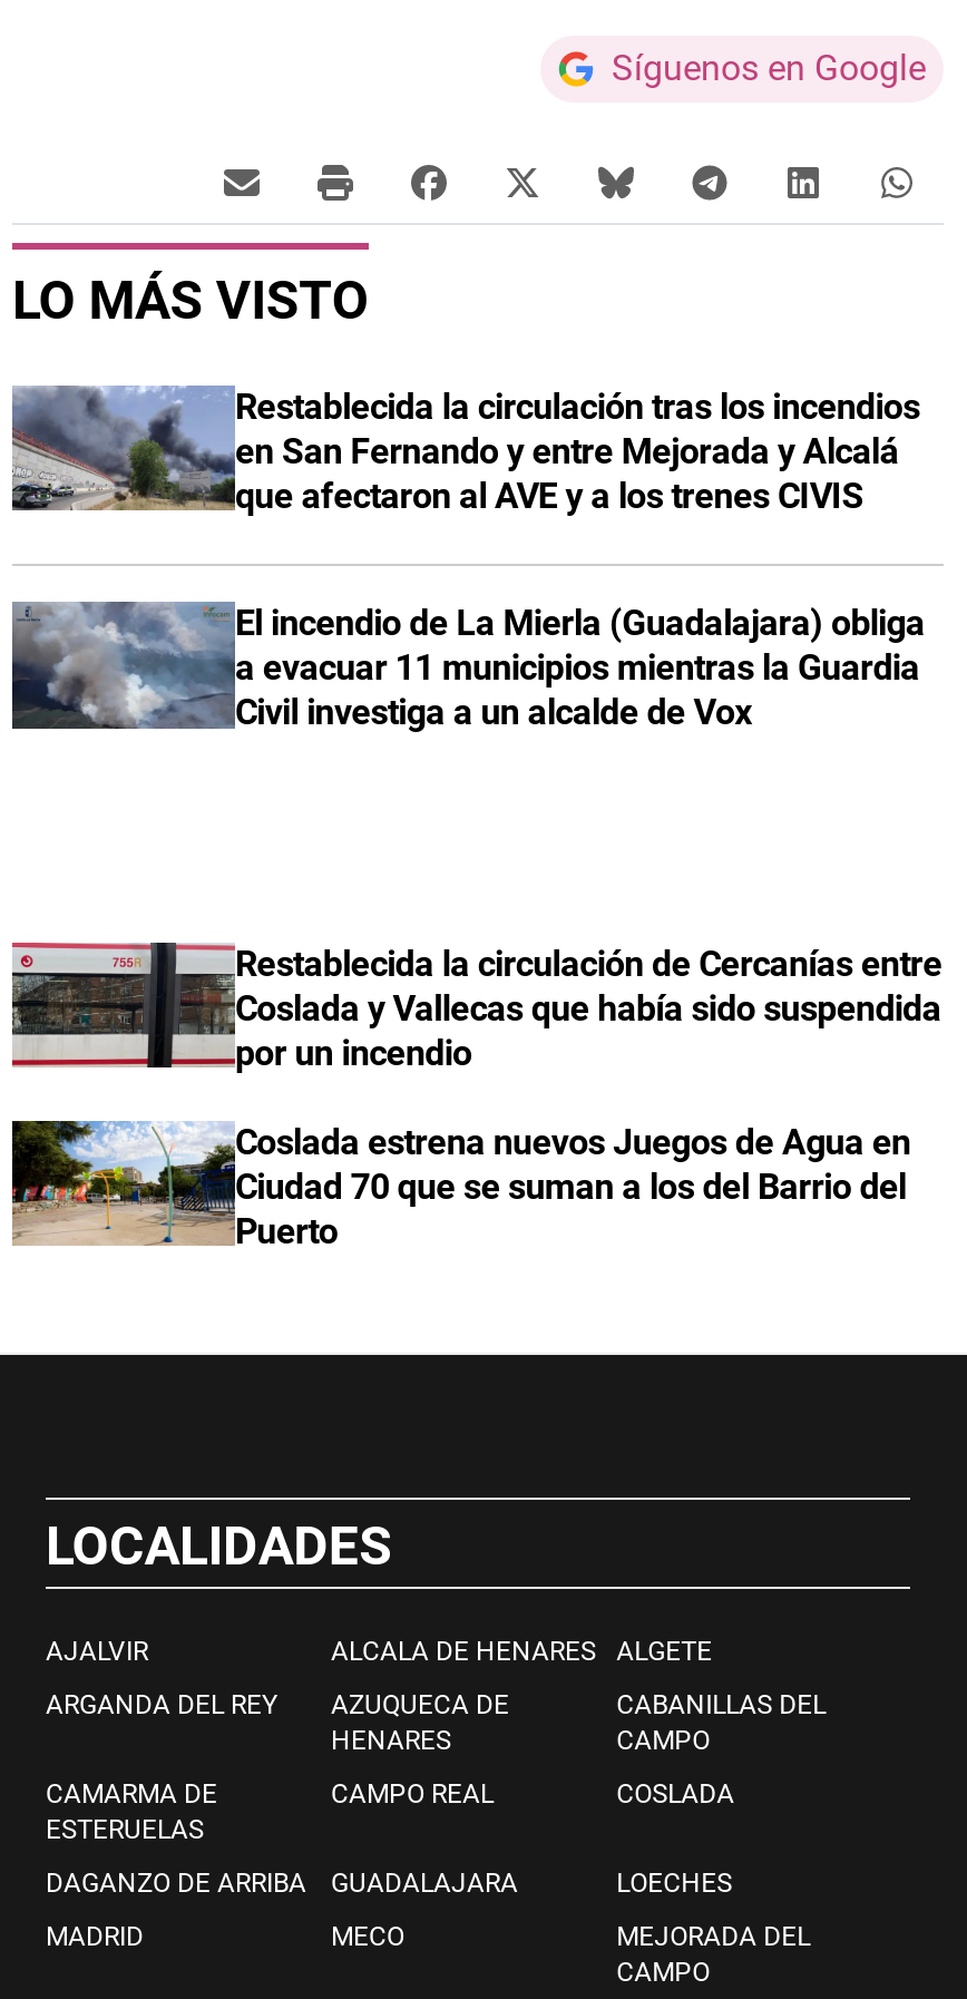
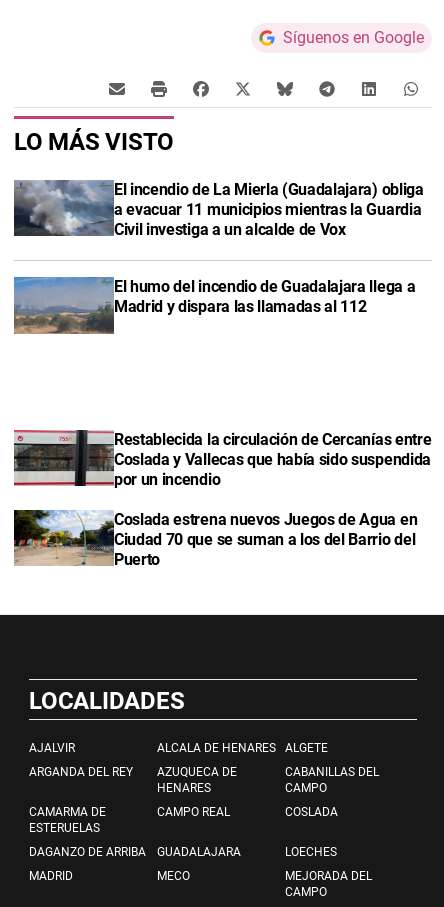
[12,386,920,517] [image] | Restablecida la circulación tras los incendios | en San Fernando y entre Mejorada y Alcalá | que afectaron al AVE y a los trenes CIVIS -> none
moved [10,597,925,734] -> [13,178,424,239]: [image] | El incendio de La Mierla (Guadalajara) obliga | a evacuar 11 municipios mientras la Guardia | Civil investiga a un alcalde de Vox
none -> [13,277,415,335] [image] | El humo del incendio de Guadalajara llega a | Madrid y dispara las llamadas al 112

